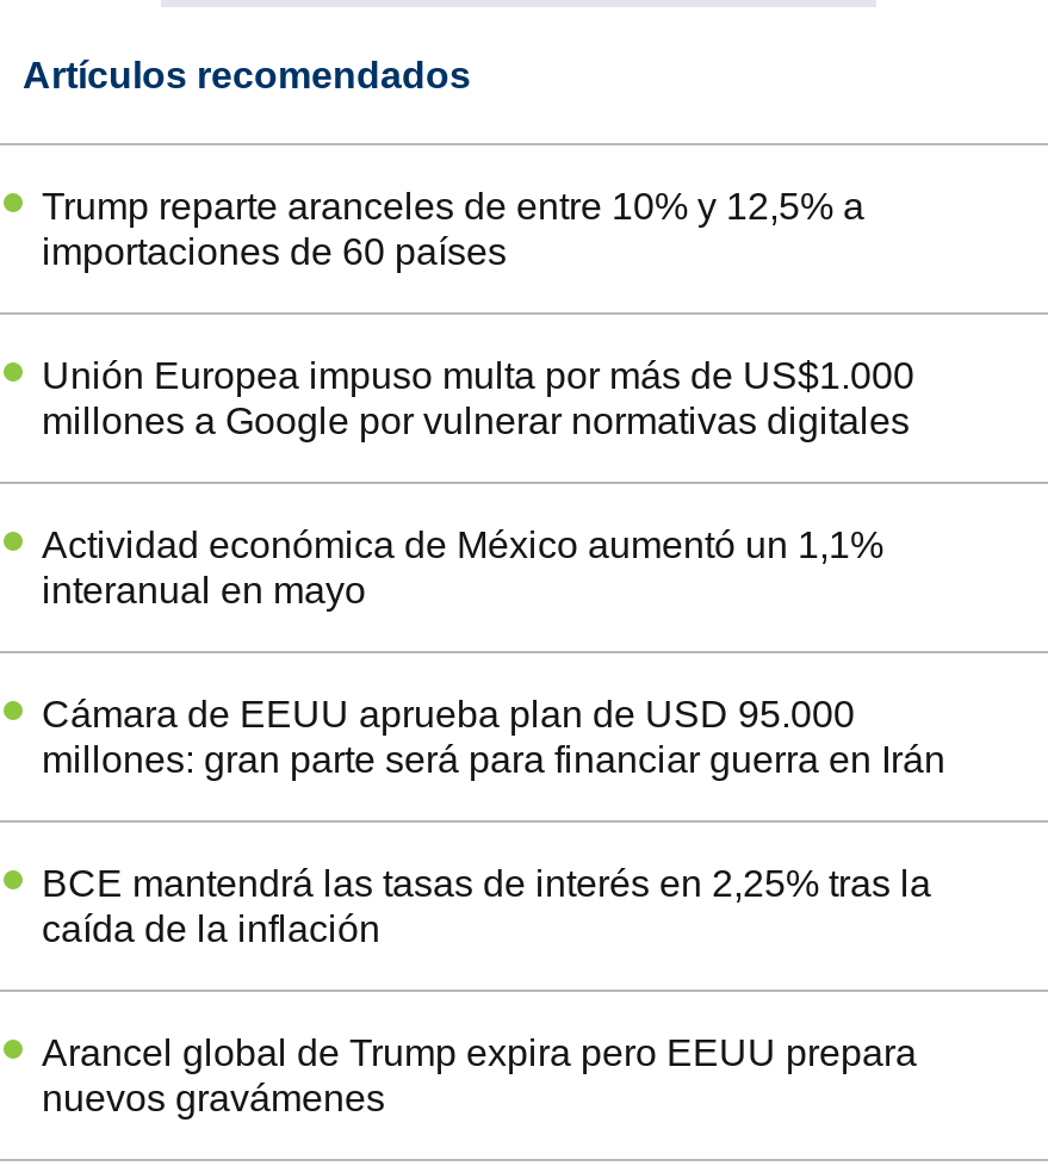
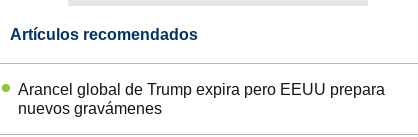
[42,186,945,949] Trump reparte aranceles de entre 10% y 12,5% a | importaciones de 60 países | Unión Europea impuso multa por más de US$1.000 | millones a Google por vulnerar normativas digitales | Actividad económica de México aumentó un 1,1% | interanual en mayo | Cámara de EEUU aprueba plan de USD 95.000 | millones: gran parte será para financiar guerra en Irán | BCE mantendrá las tasas de interés en 2,25% tras la | caída de la inflación -> none

